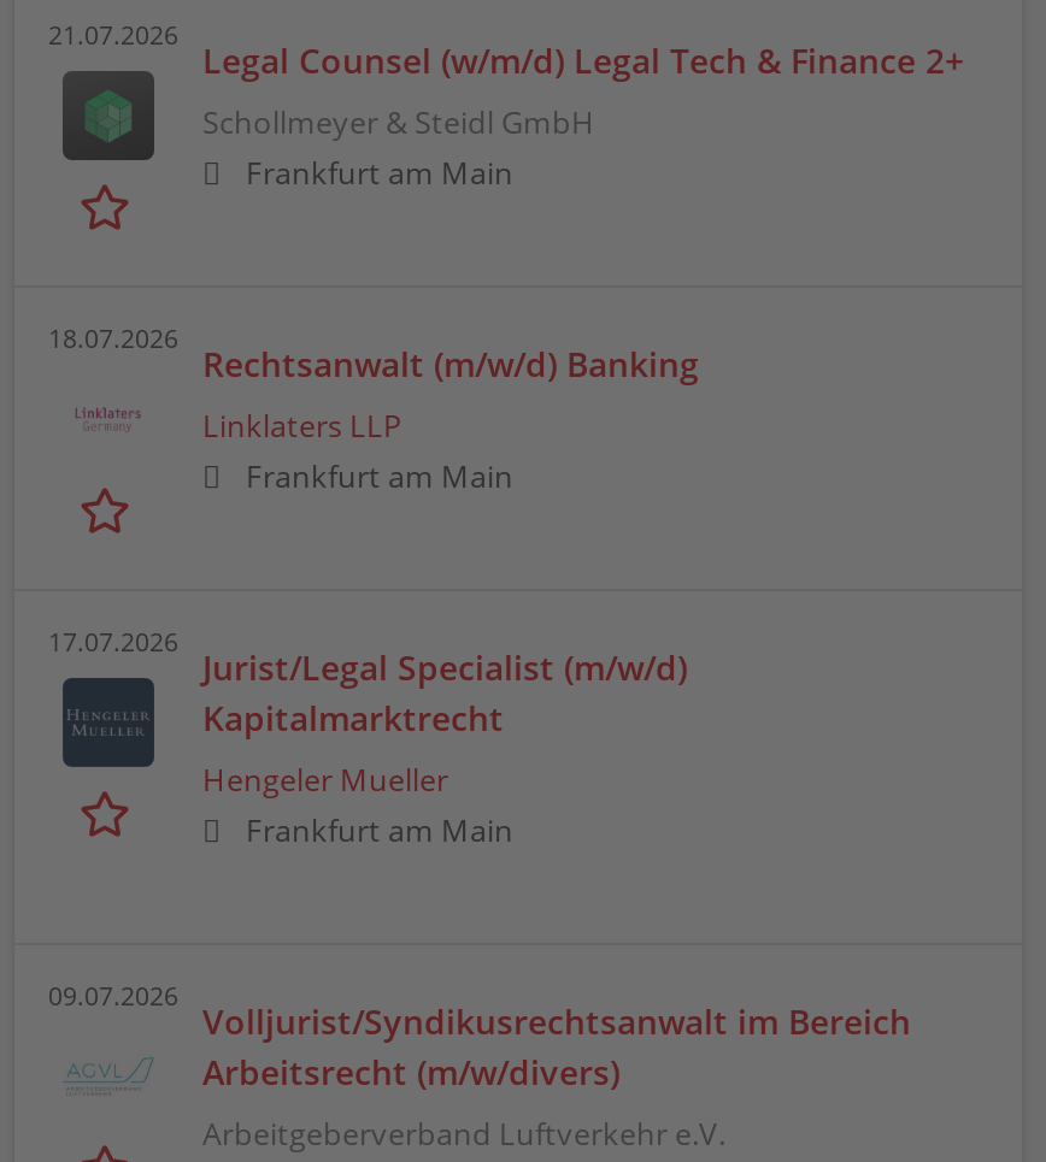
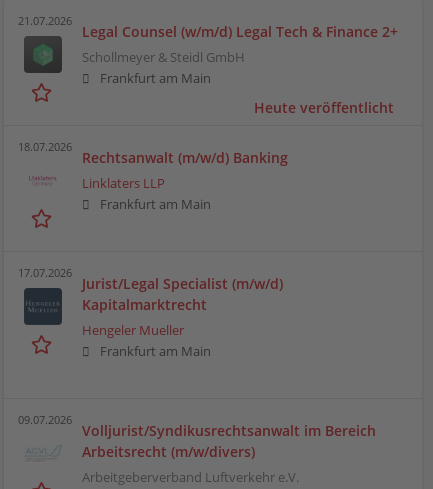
none -> [254,98,394,117] Heute veröffentlicht

